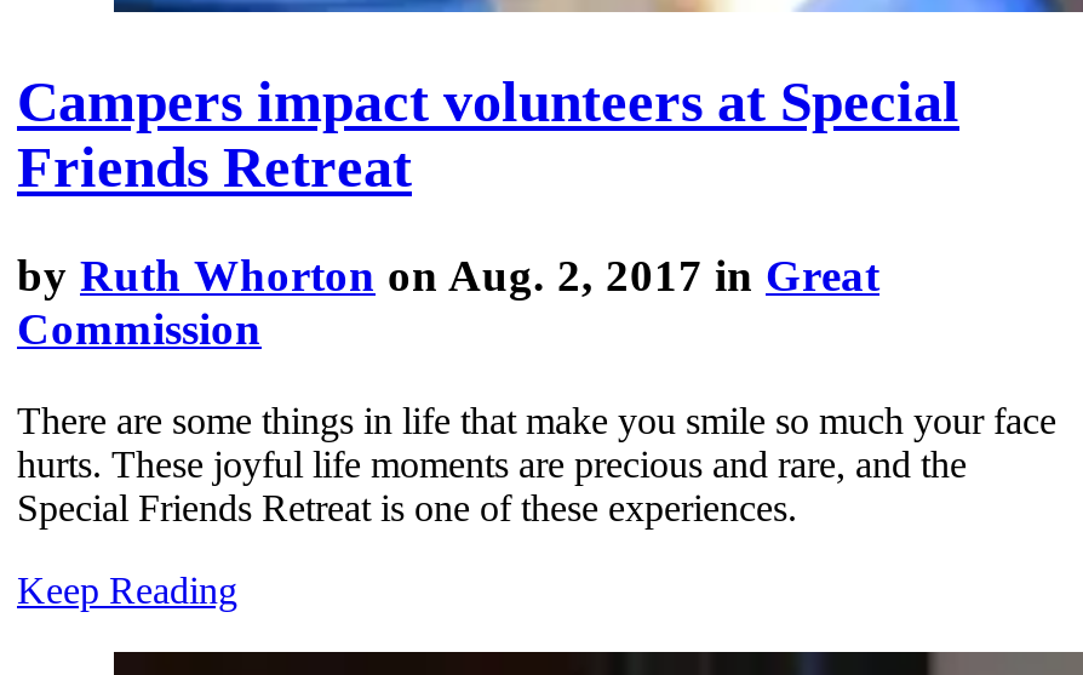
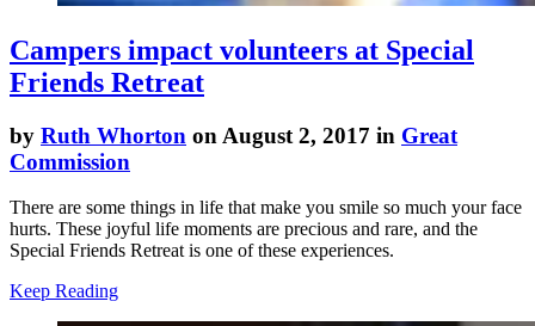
[17,249,879,300] by Ruth Whorton on Aug. 2, 2017 in Great -> [10,123,457,148] by Ruth Whorton on August 2, 2017 in Great

